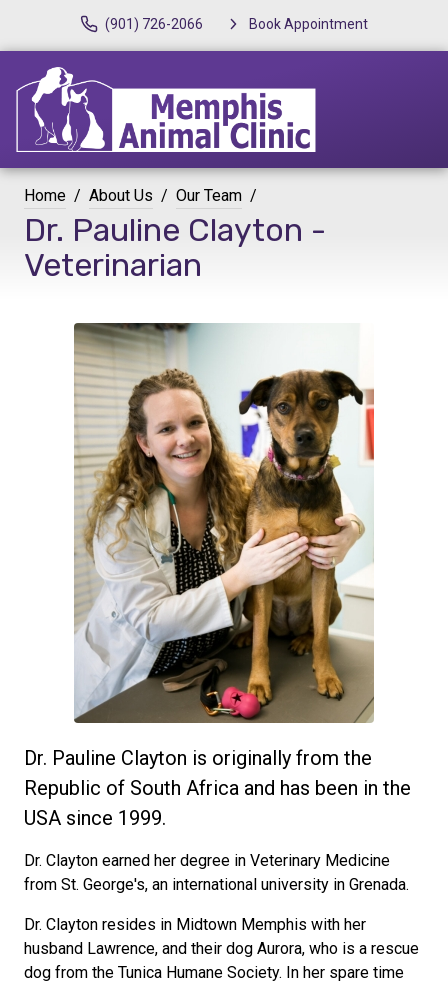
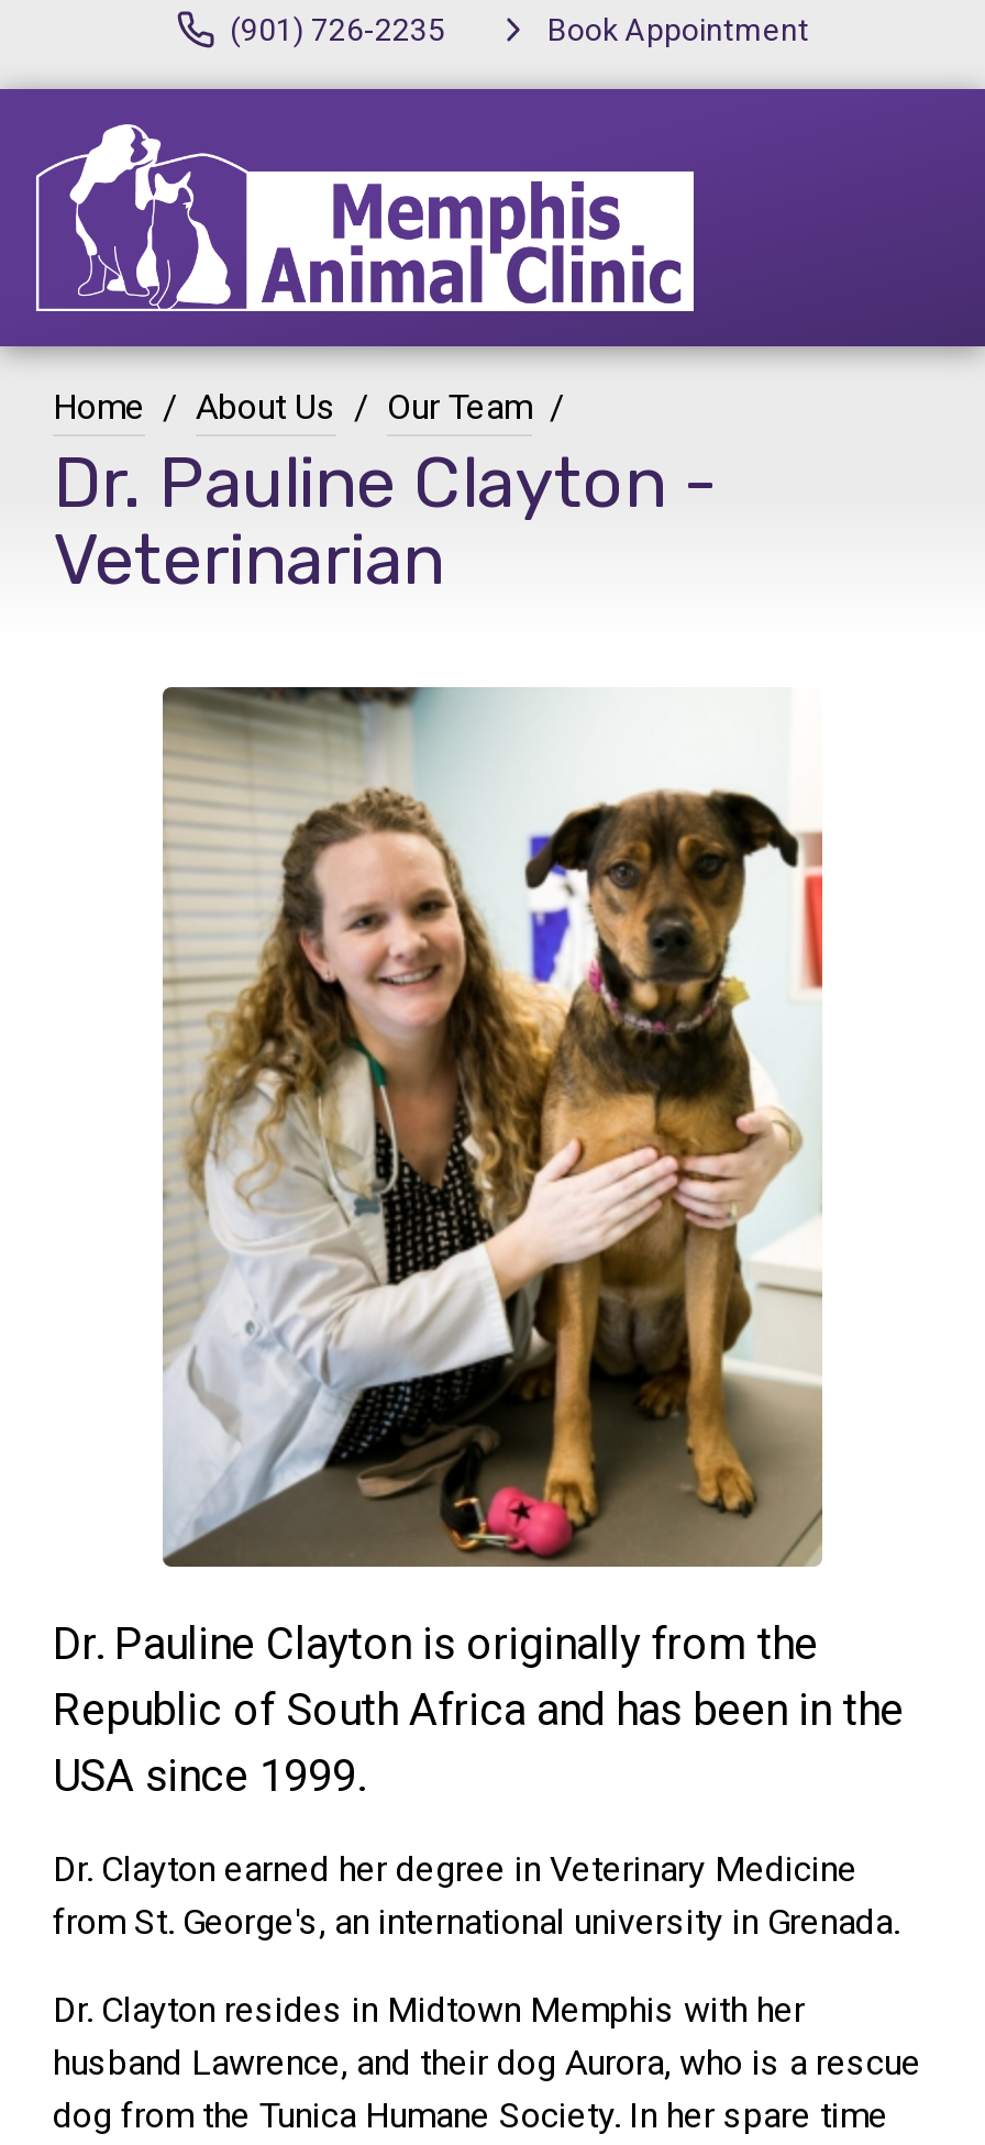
[104,15,202,31] (901) 726-2066 -> [230,11,445,46] (901) 726-2235

